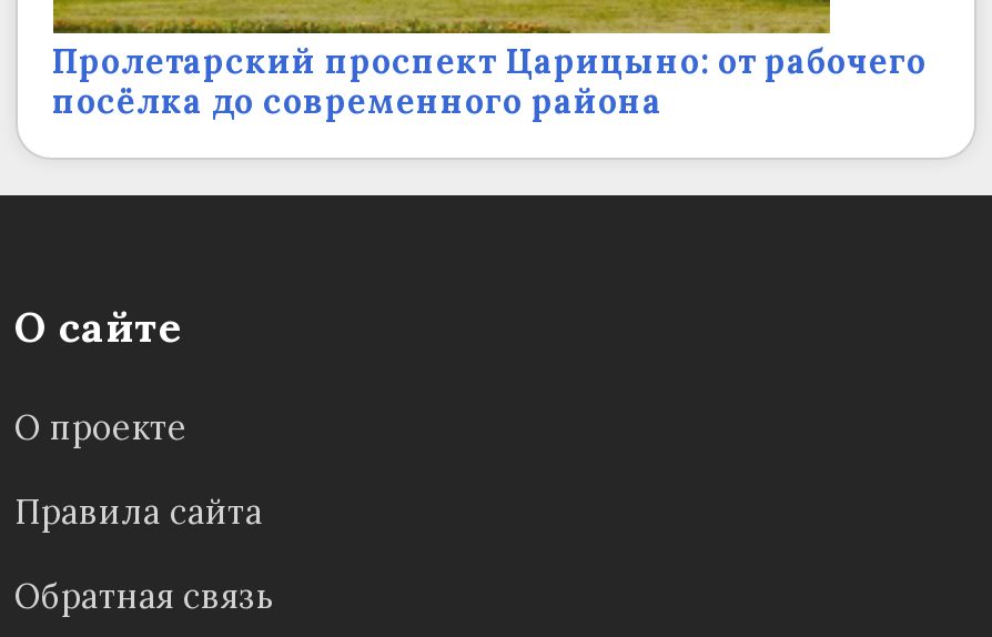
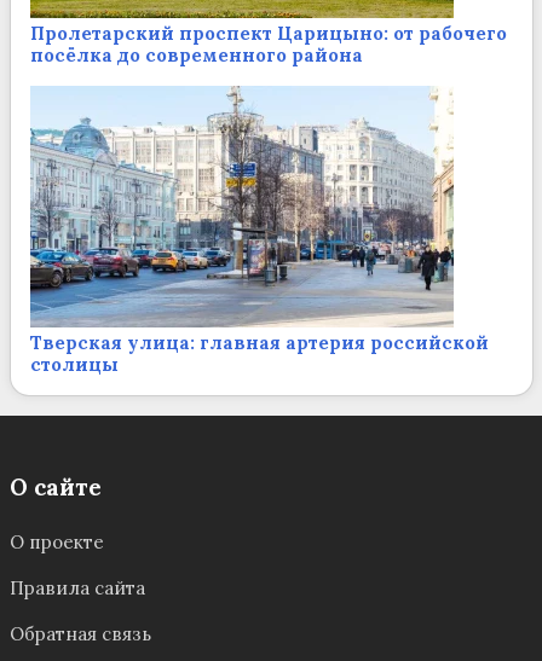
none -> [29,87,488,376] [image] | Тверская улица: главная артерия российской | столицы

